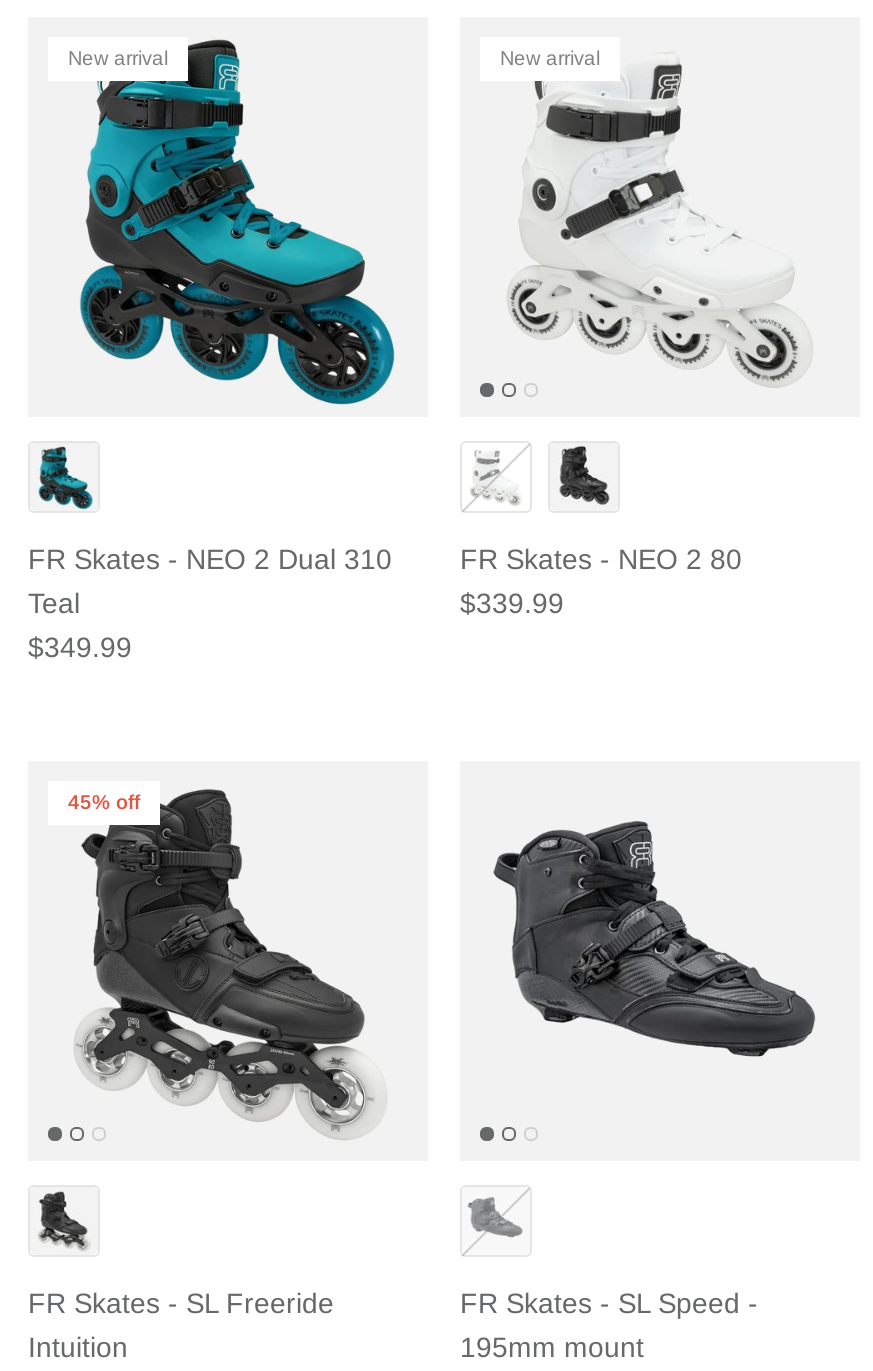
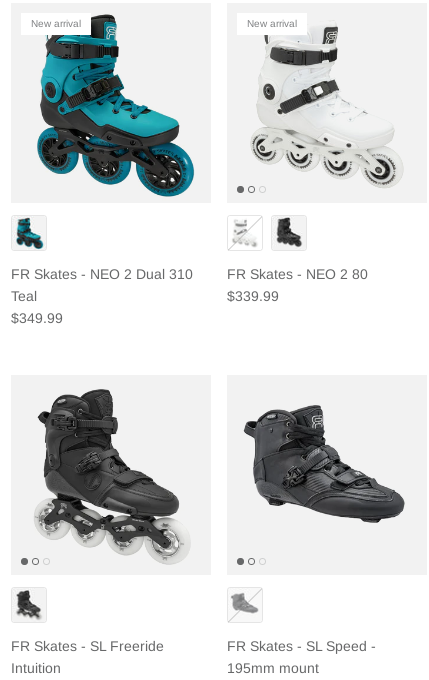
[68,792,140,814] 45% off -> none

